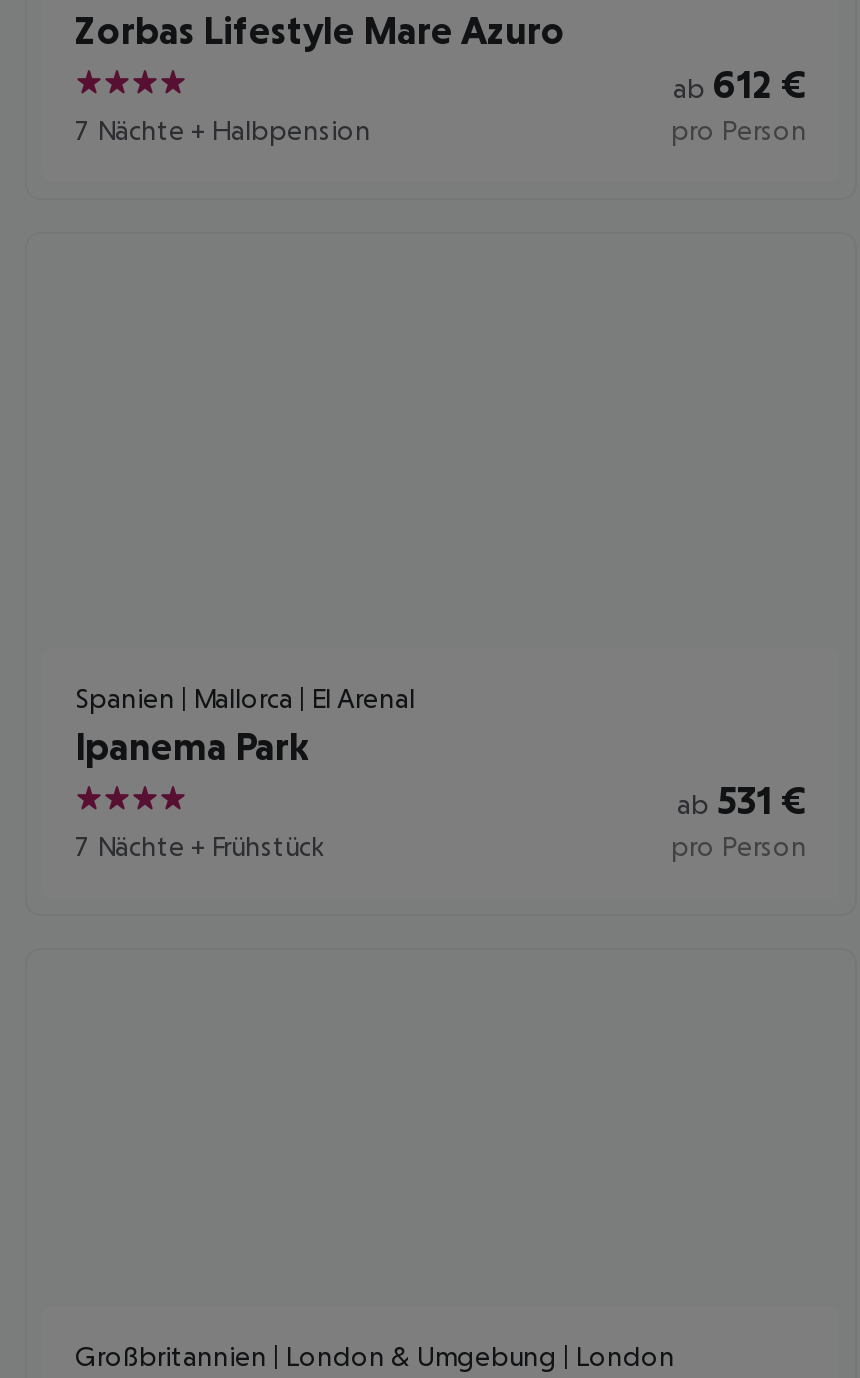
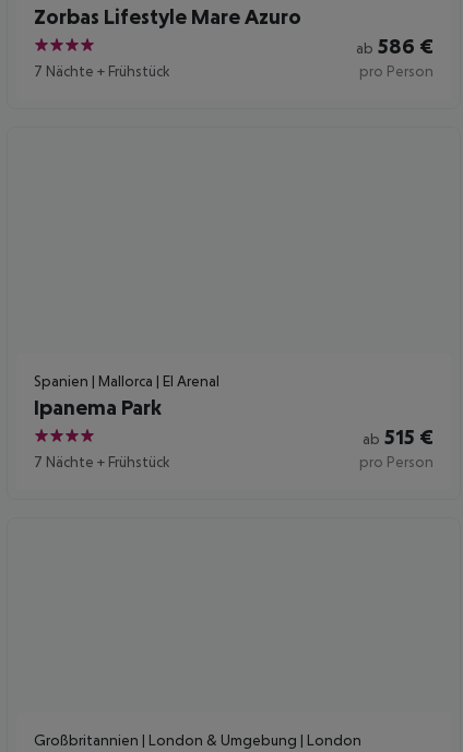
[673,62,807,106] ab 612 € -> [356,34,434,58] ab 586 €
[75,114,371,146] 7 Nächte + Halbpension -> [34,62,170,80] 7 Nächte + Frühstück
[677,778,807,822] ab 531 € -> [363,425,434,449] ab 515 €

